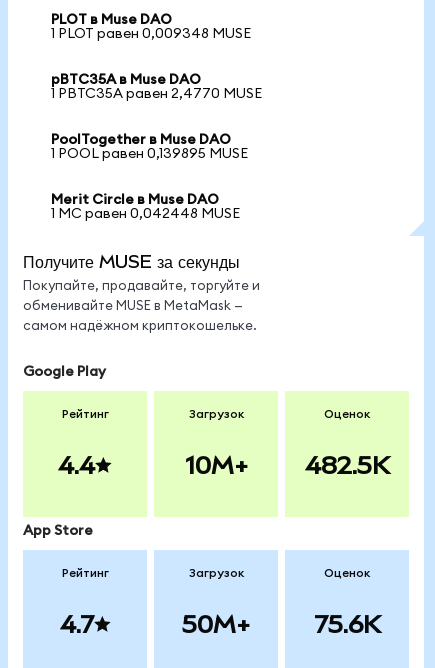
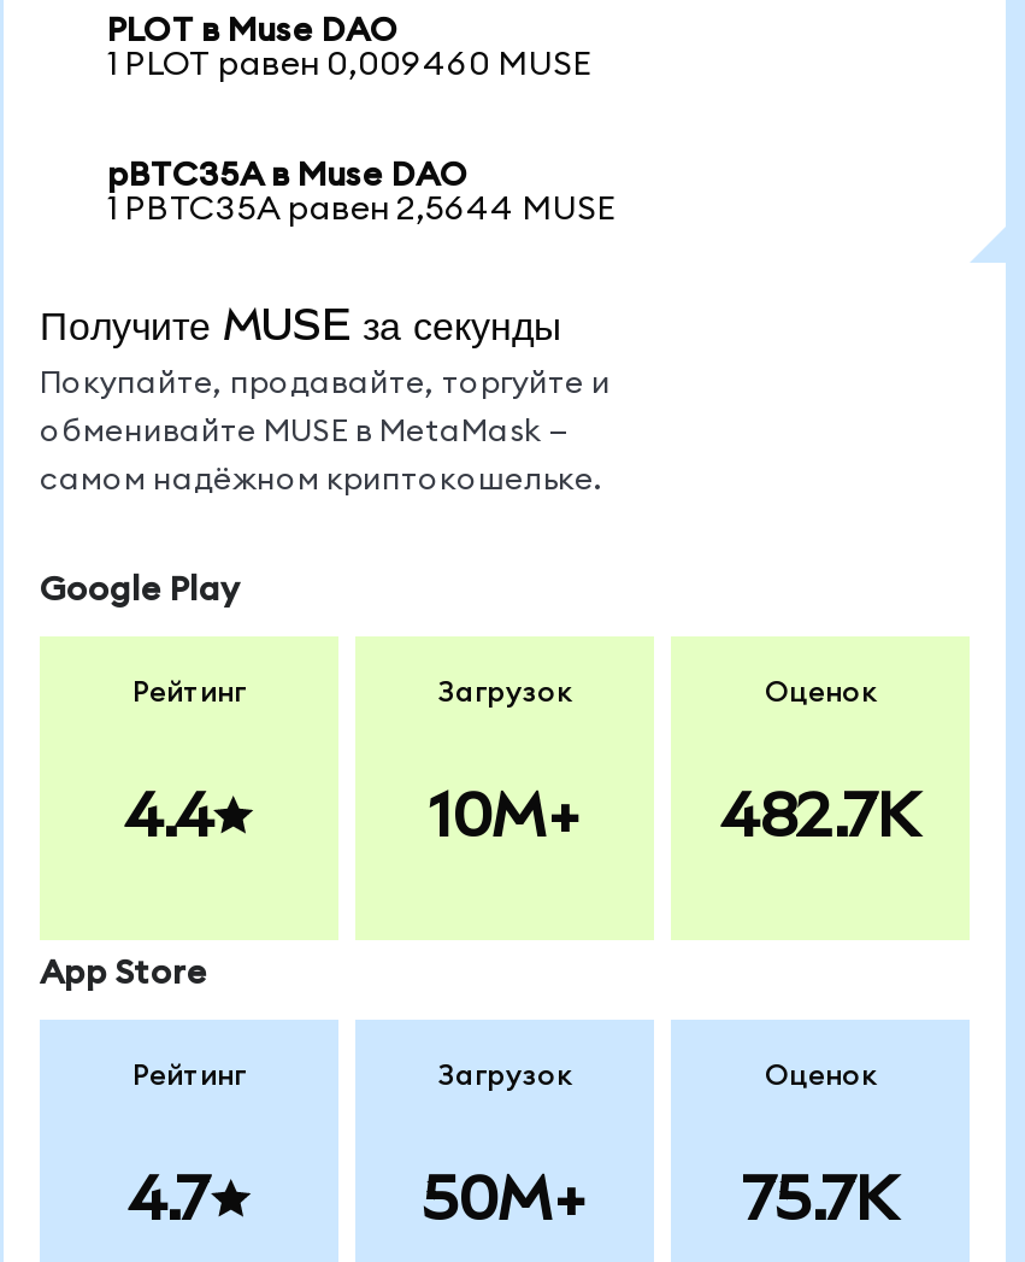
[51,27,251,41] 1 PLOT равен 0,009348 MUSE -> [107,48,591,82] 1 PLOT равен 0,009460 MUSE
[51,87,262,221] 1 PBTC35A равен 2,4770 MUSE | PoolTogether в Muse DAO | 1 POOL равен 0,139895 MUSE | Merit Circle в Muse DAO | 1 MC равен 0,042448 MUSE -> [107,193,615,227] 1 PBTC35A равен 2,5644 MUSE
[304,451,389,479] 482.5K -> [720,781,920,849] 482.7K
[313,610,380,638] 75.6K -> [742,1164,899,1232] 75.7K

